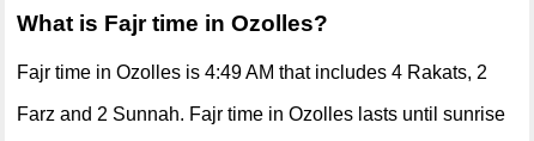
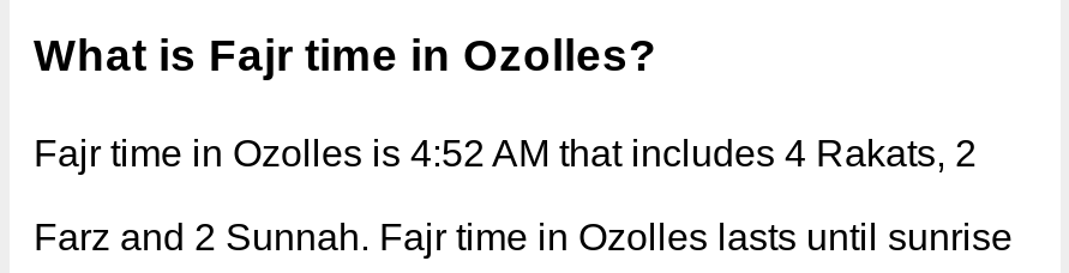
[17,62,487,82] Fajr time in Ozolles is 4:49 AM that includes 4 Rakats, 2 -> [34,133,977,174] Fajr time in Ozolles is 4:52 AM that includes 4 Rakats, 2

